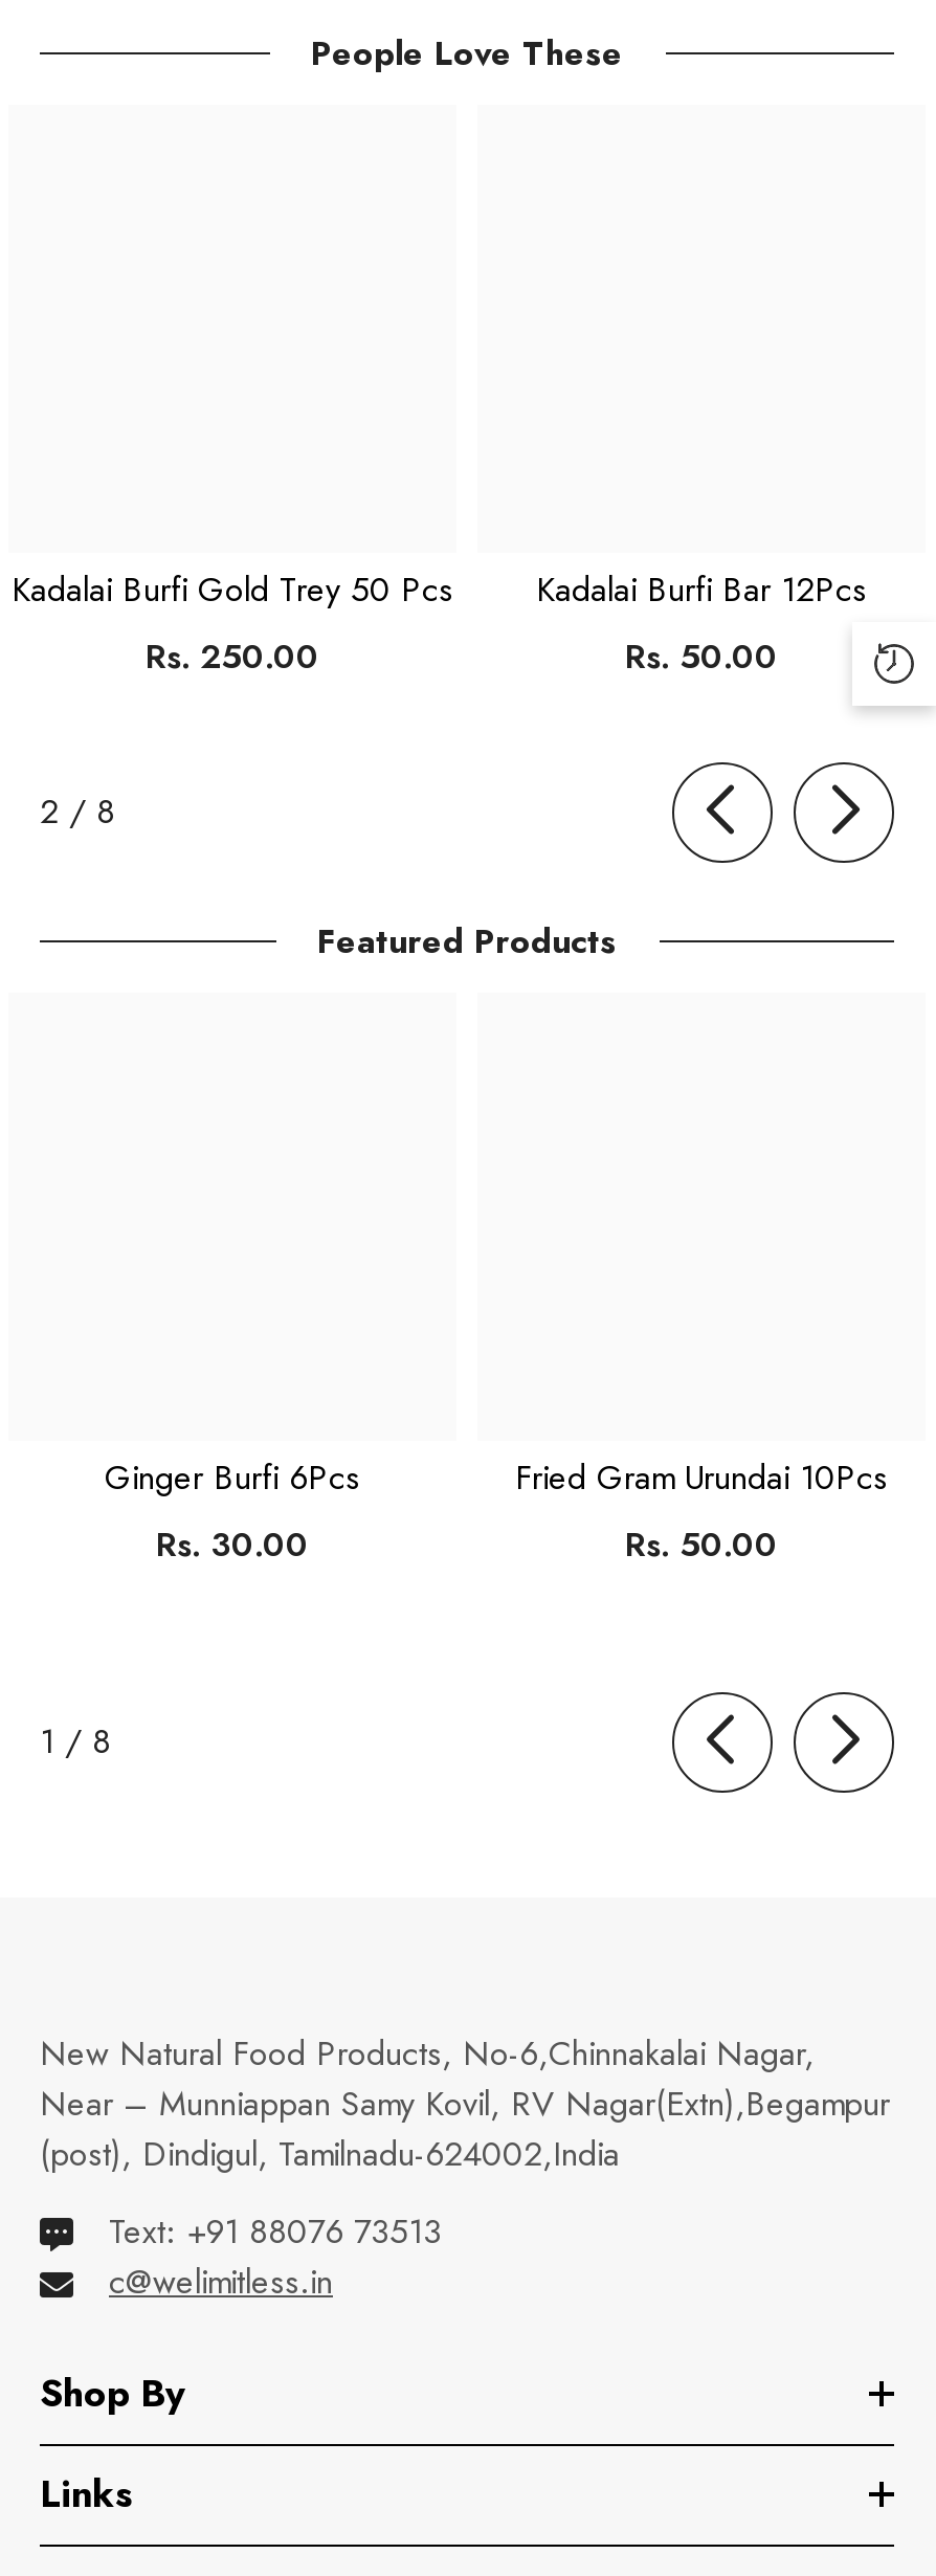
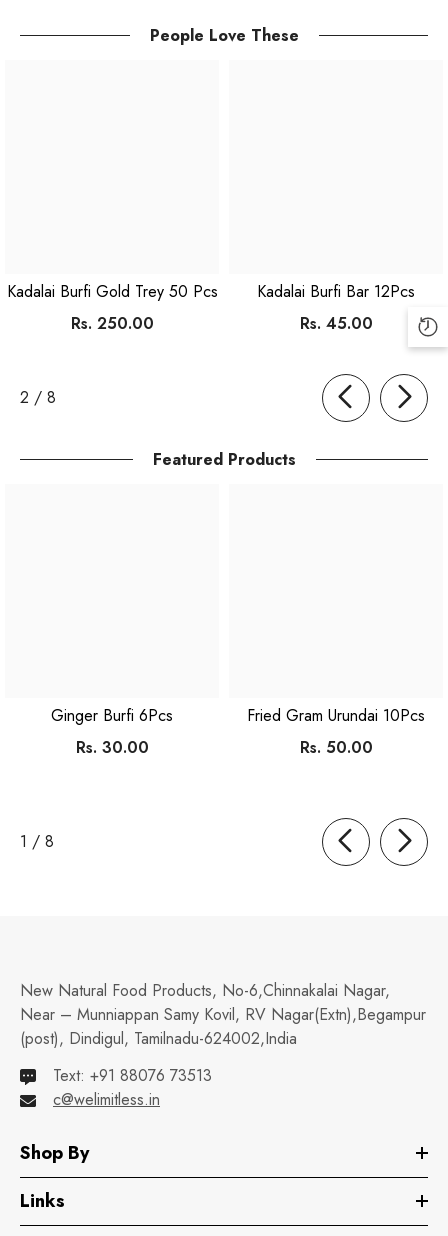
[625,631,778,680] Rs. 50.00 -> [299,311,372,334] Rs. 45.00

